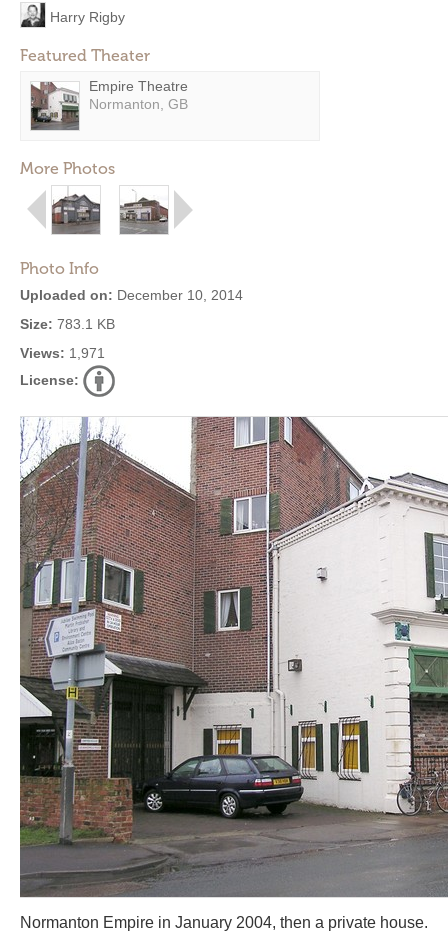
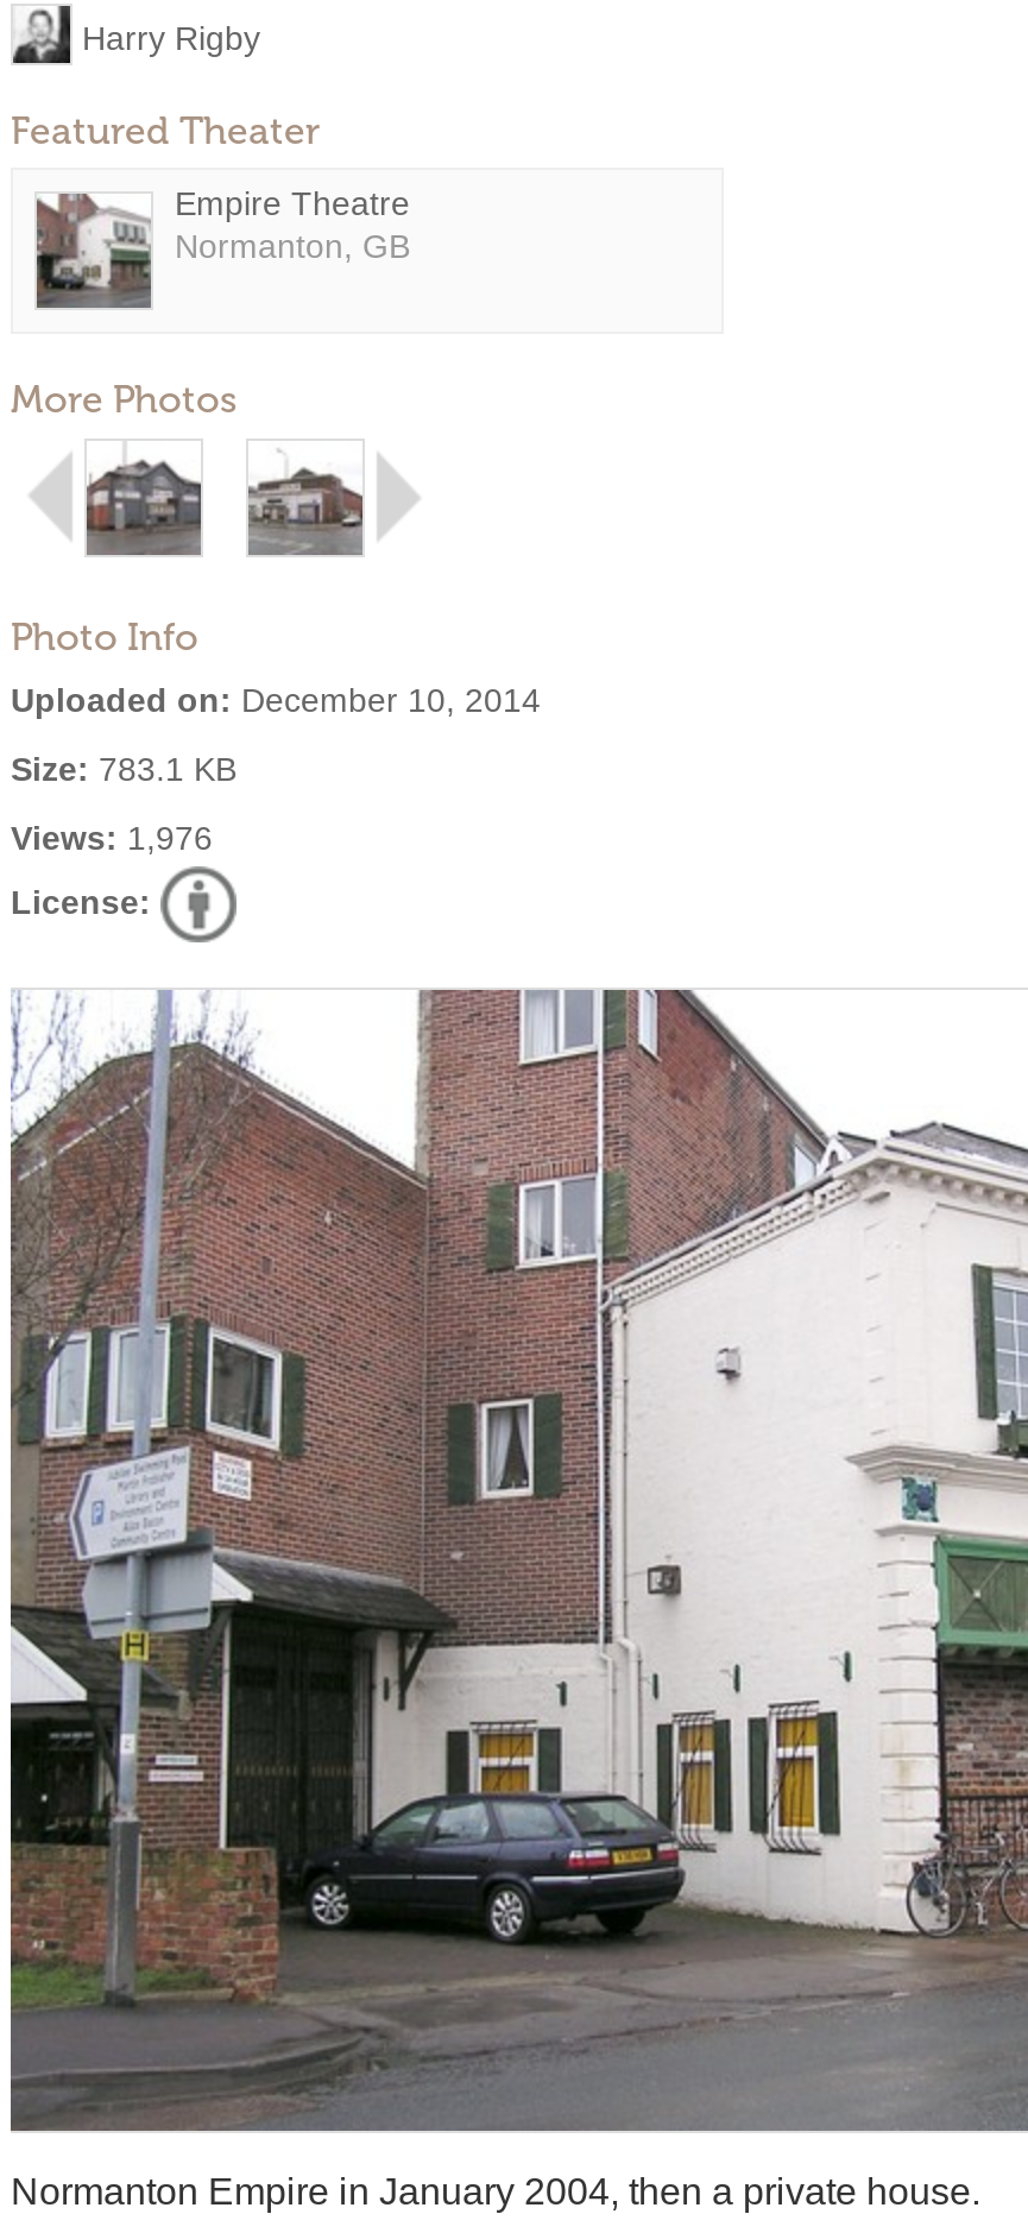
[20,345,105,361] Views: 1,971 -> [11,819,213,857] Views: 1,976

